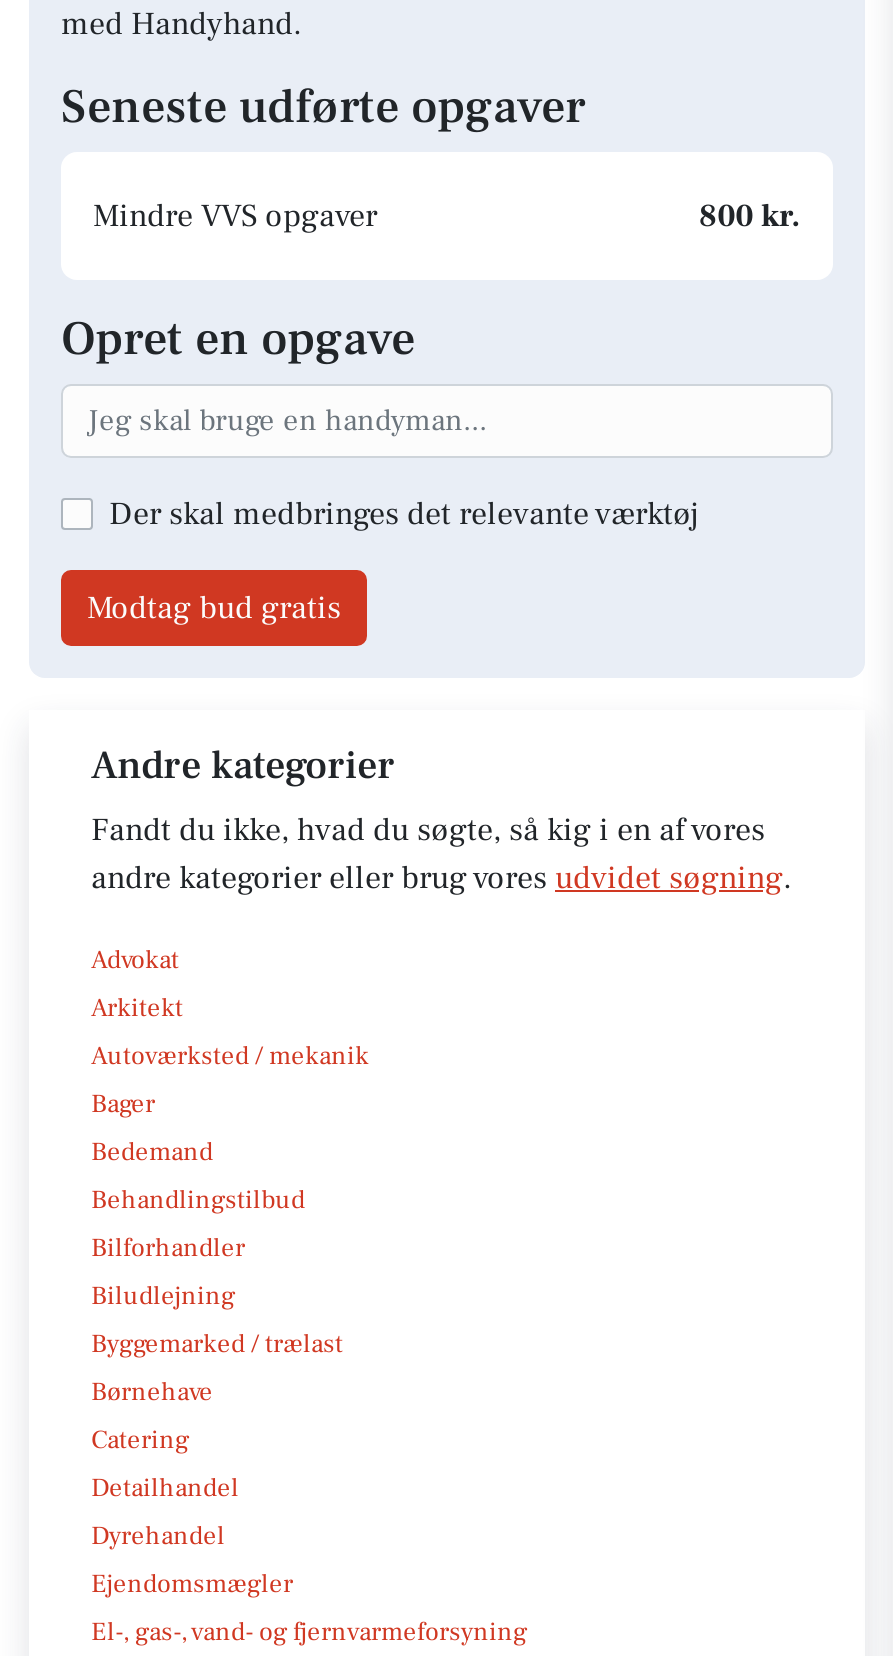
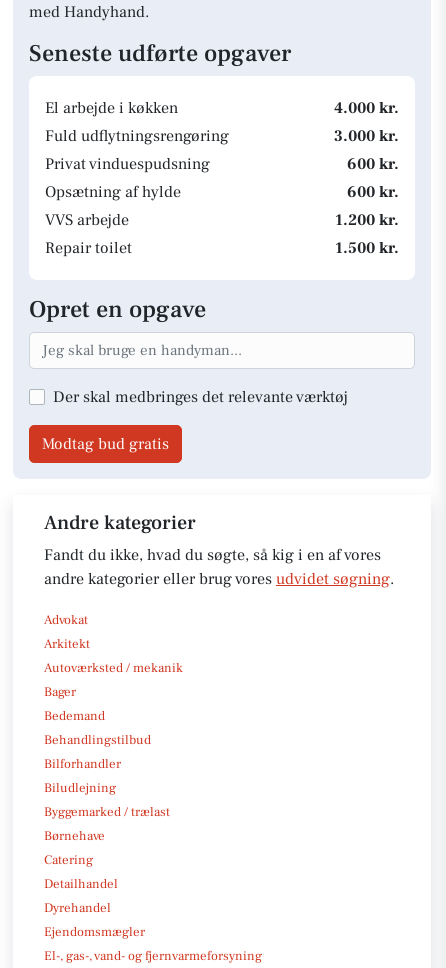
[93,196,801,236] Mindre VVS opgaver | 800 kr. -> [45,98,399,258] El arbejde i køkken | 4.000 kr. | Fuld udflytningsrengøring | 3.000 kr. | Privat vinduespudsning | 600 kr. | Opsætning af hylde | 600 kr. | VVS arbejde | 1.200 kr. | Repair toilet | 1.500 kr.

